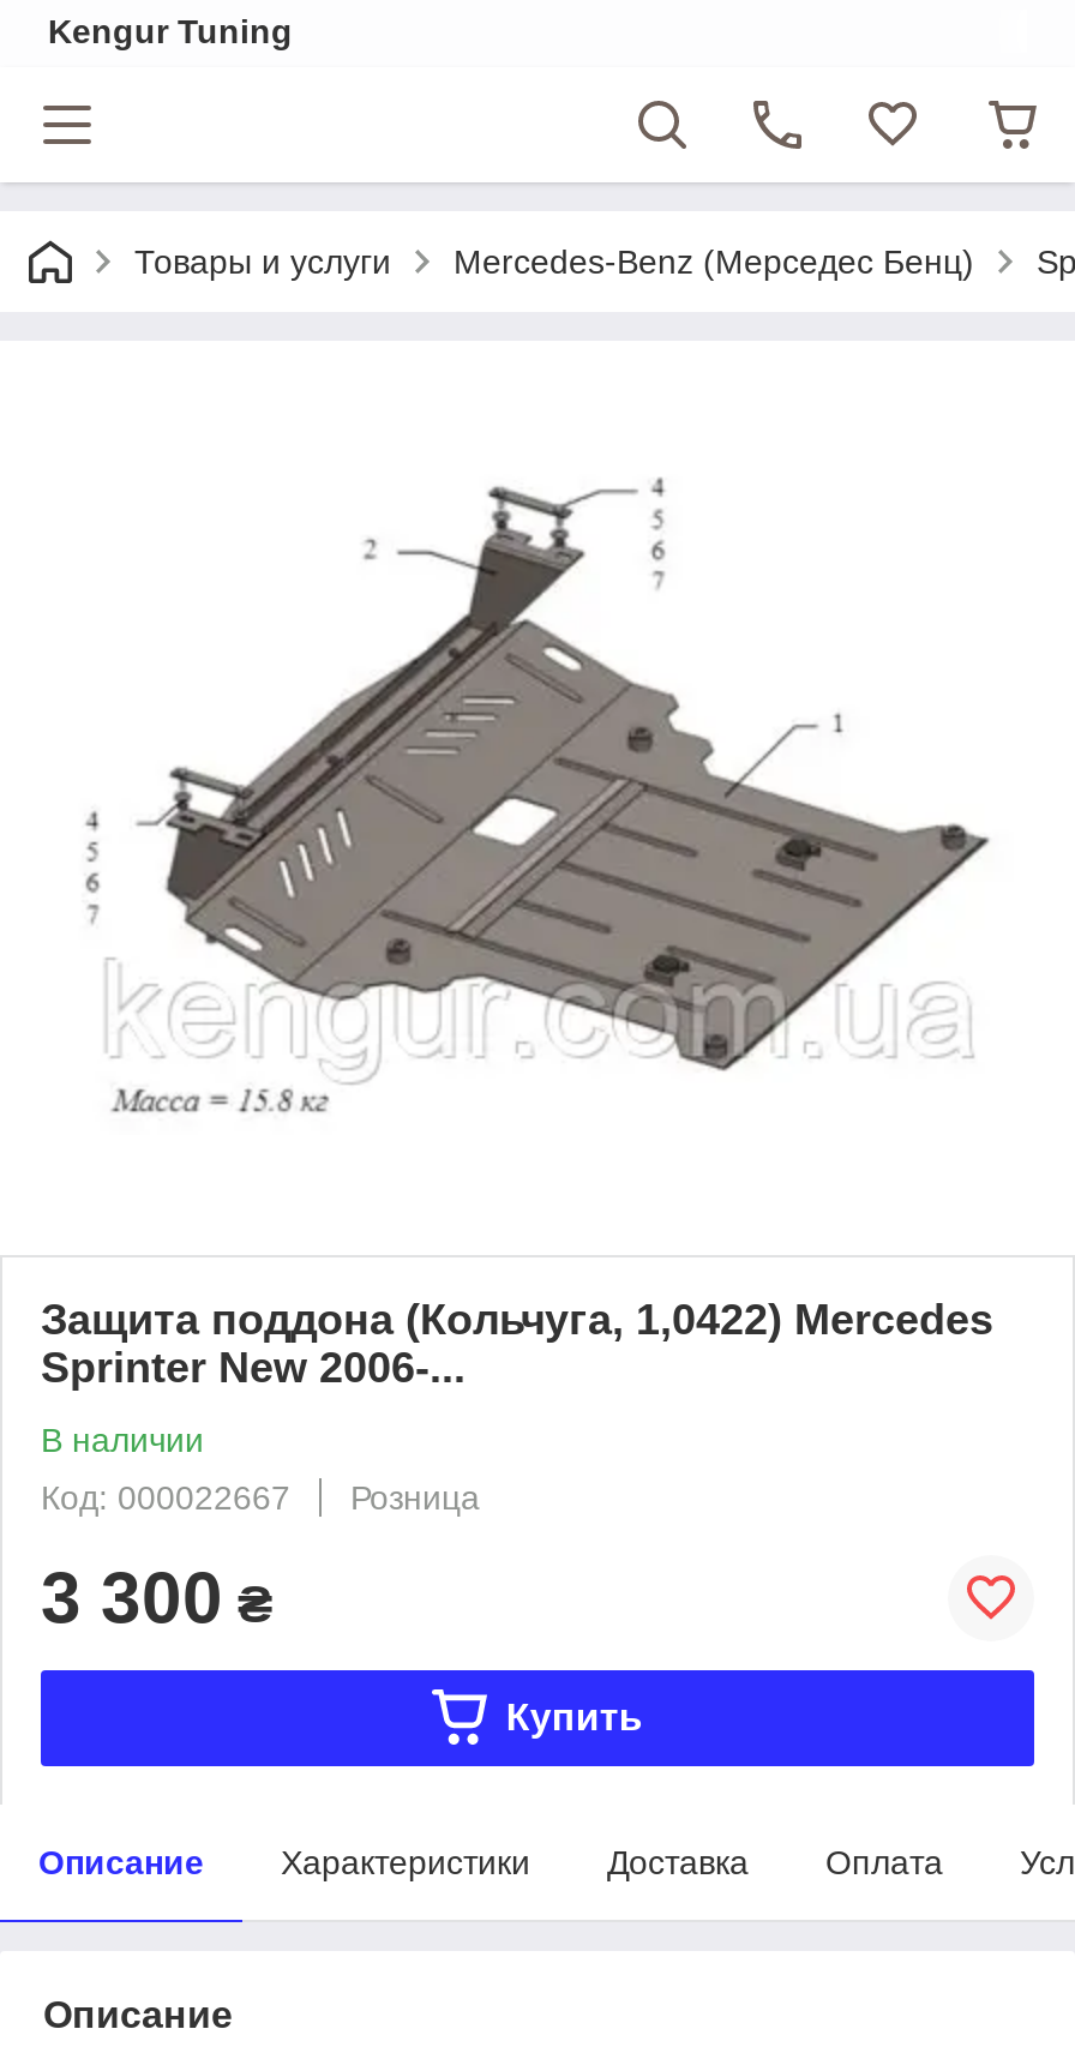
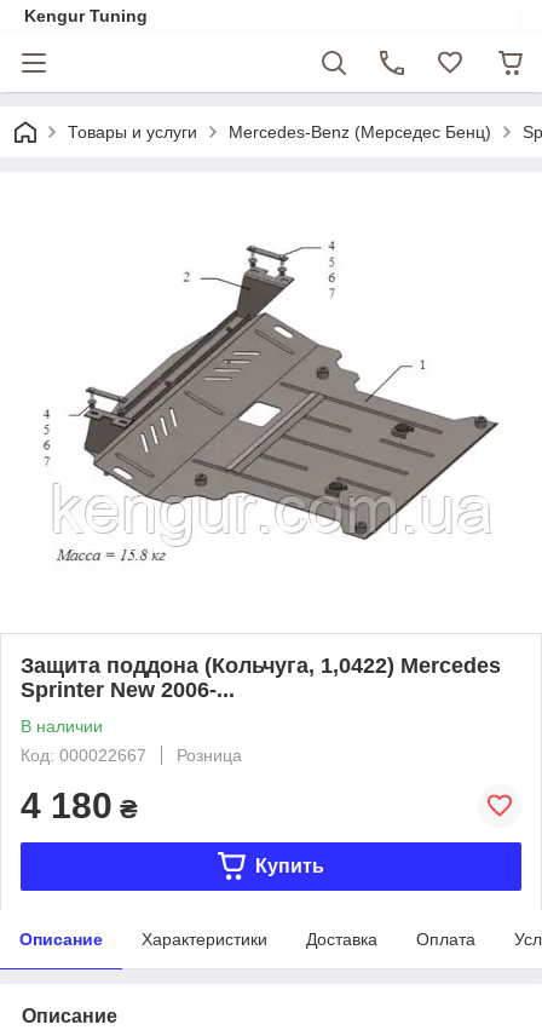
[41,1557,274,1636] 3 300 ₴ -> [21,785,138,825] 4 180 ₴

